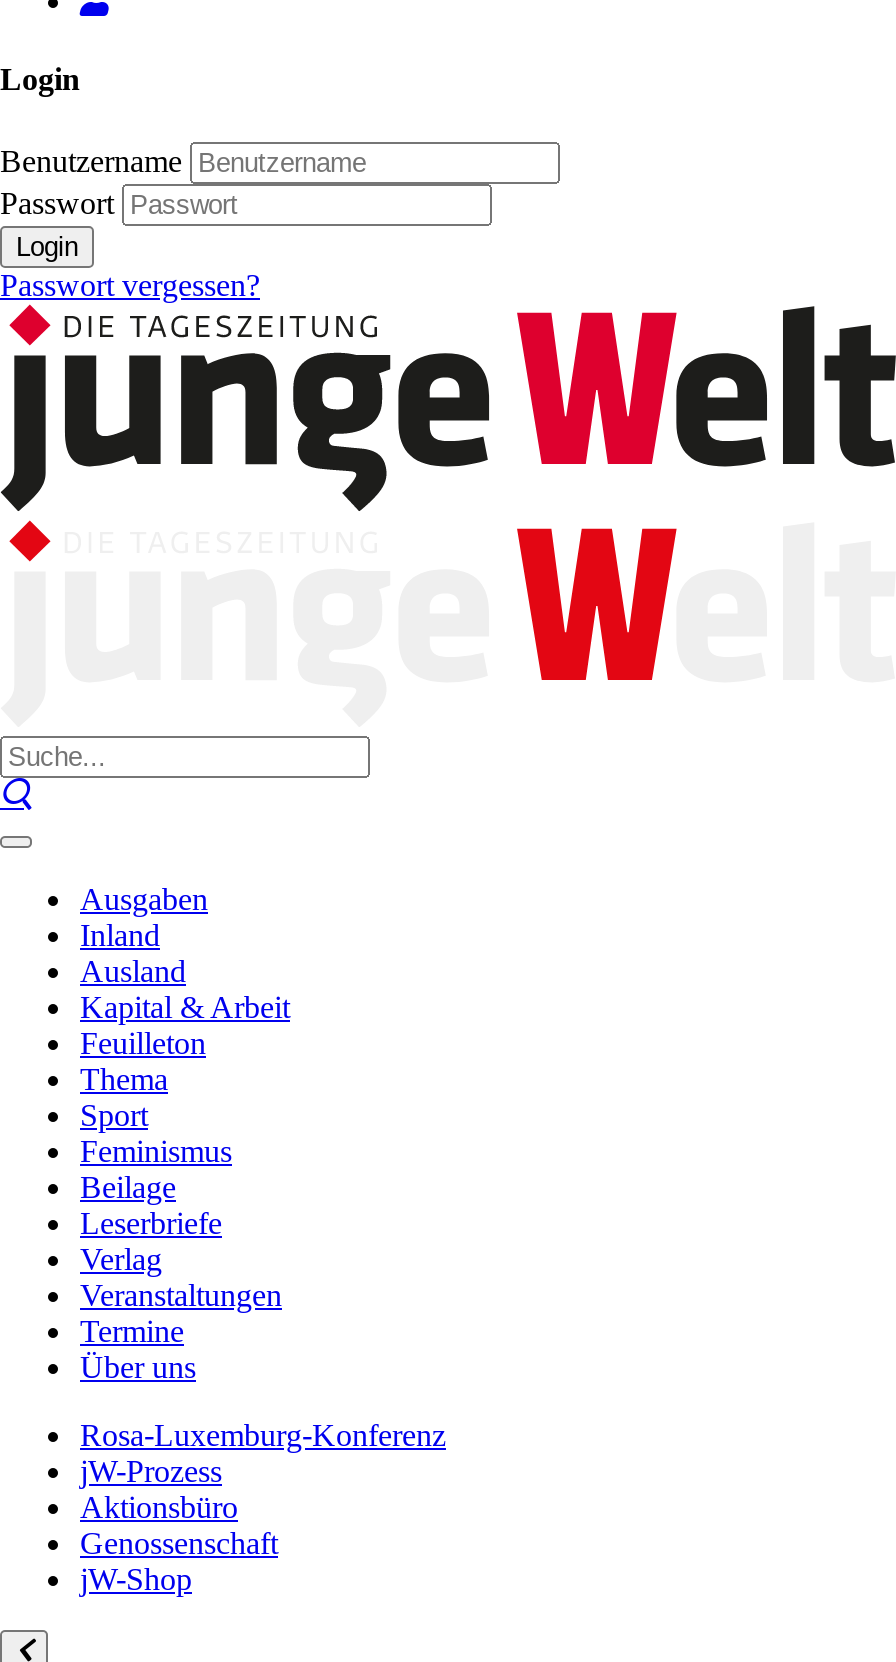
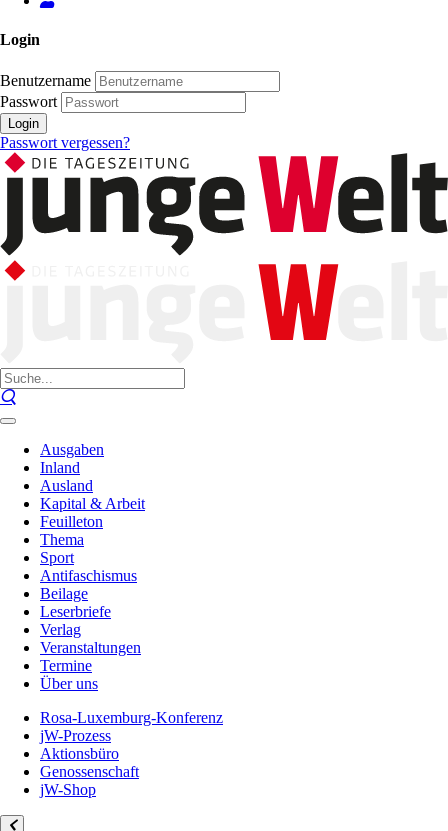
[80,1134,232,1168] Feminismus -> [40,567,137,584] Antifaschismus

